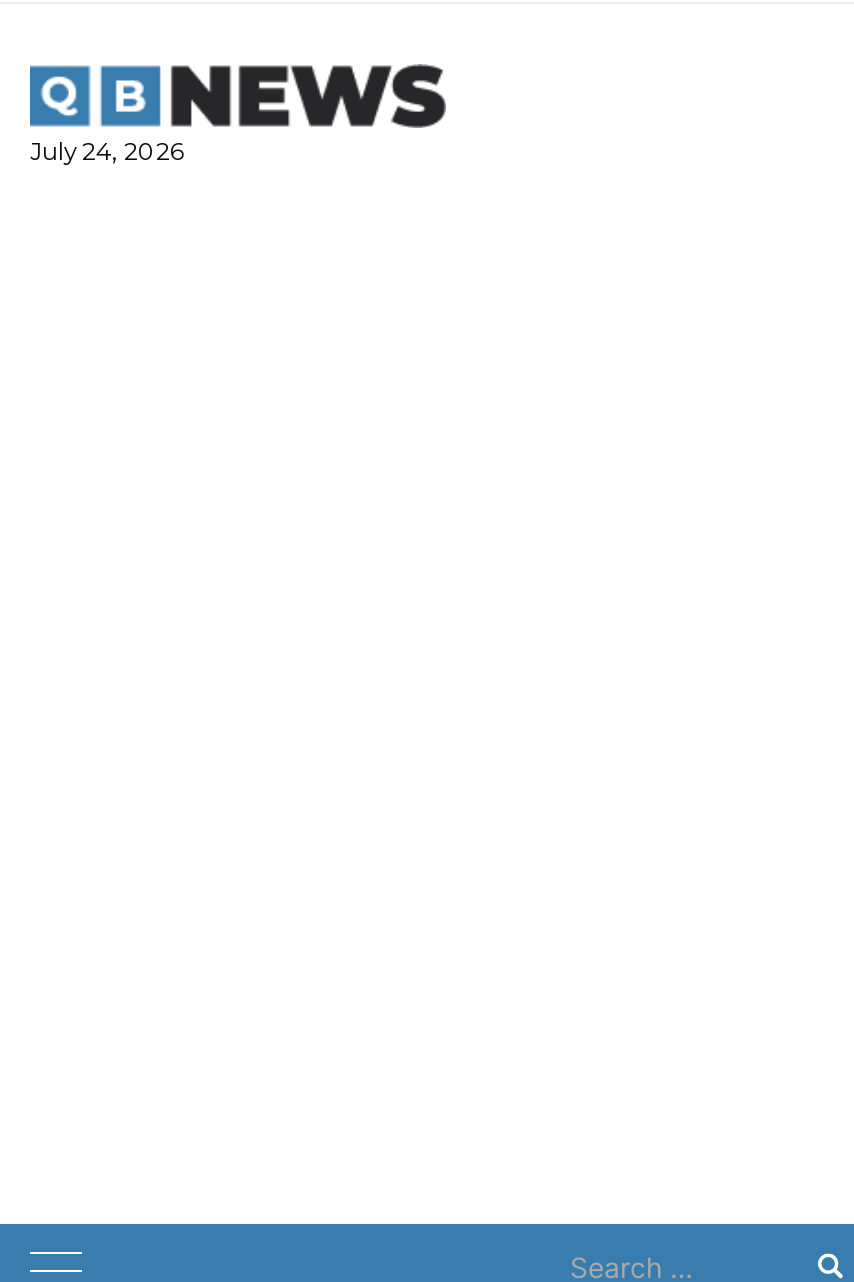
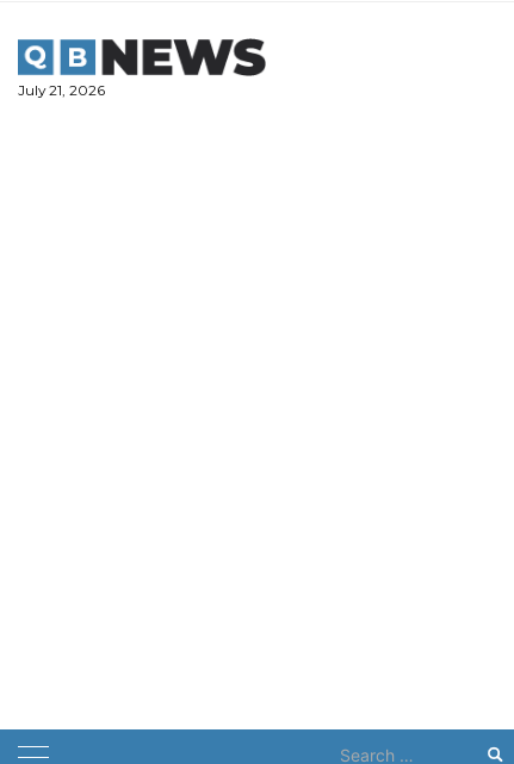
[30,136,184,166] July 24, 2026 -> [18,81,105,99] July 21, 2026

